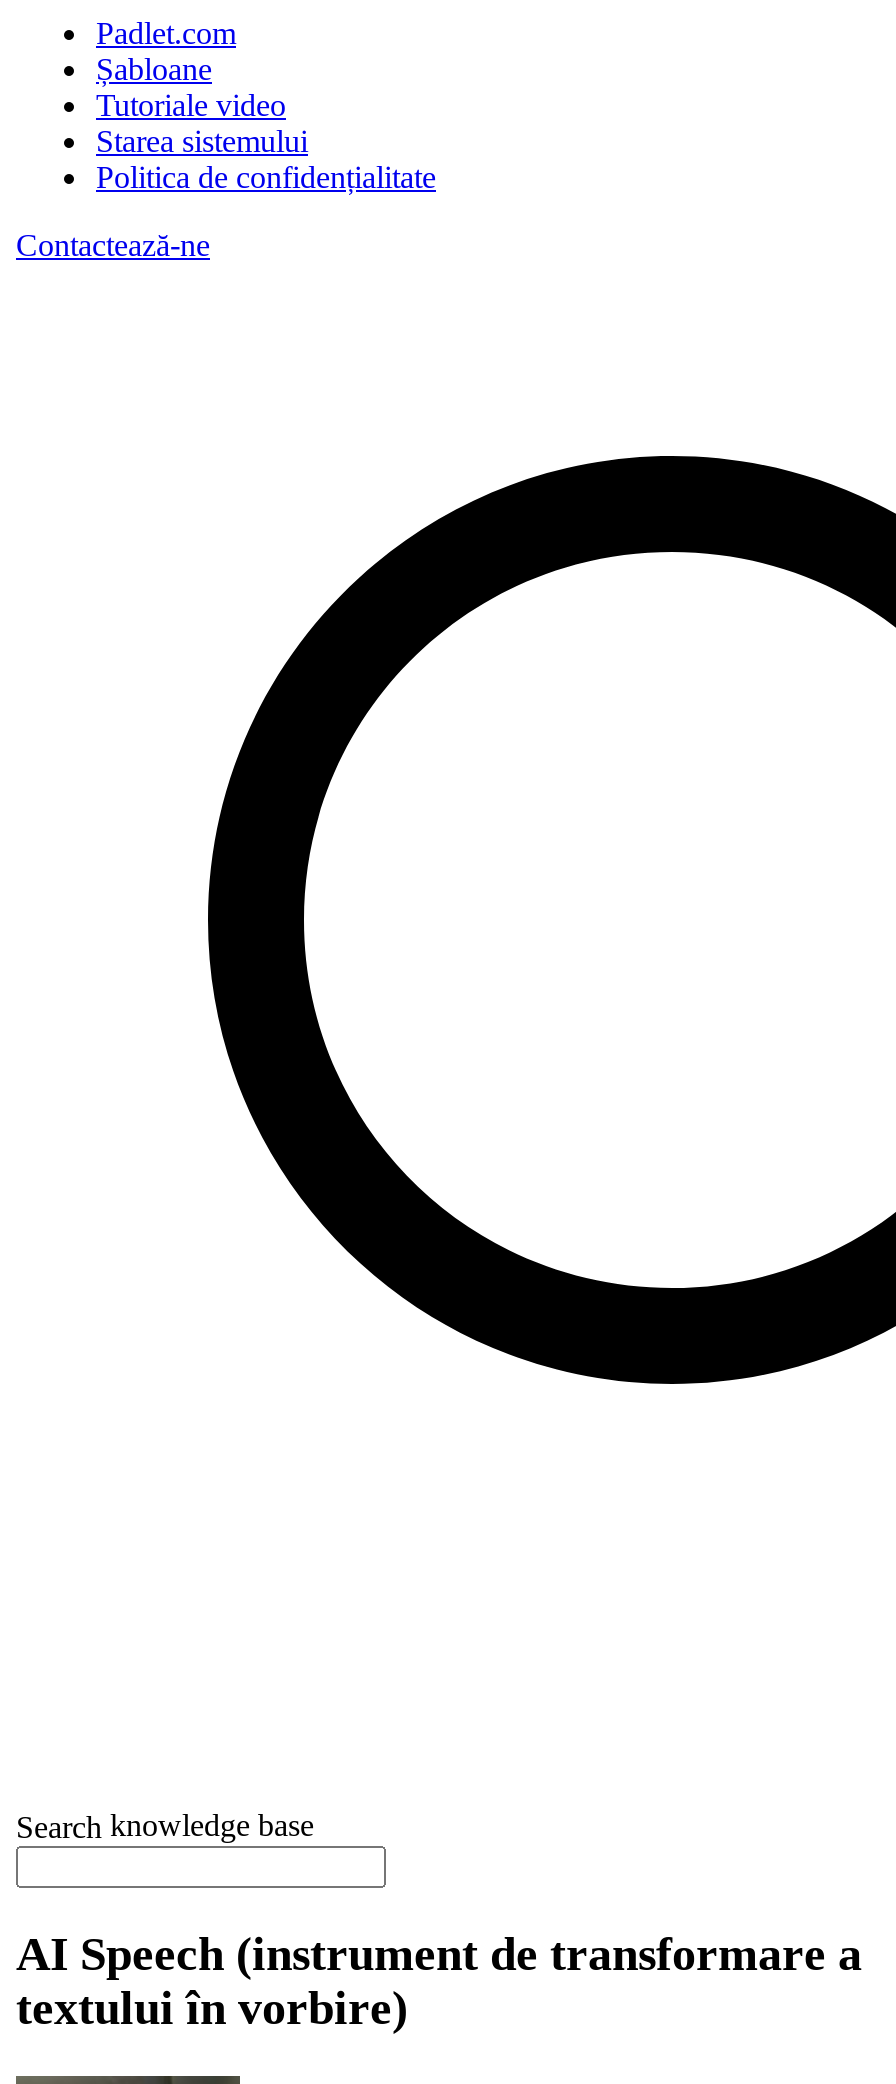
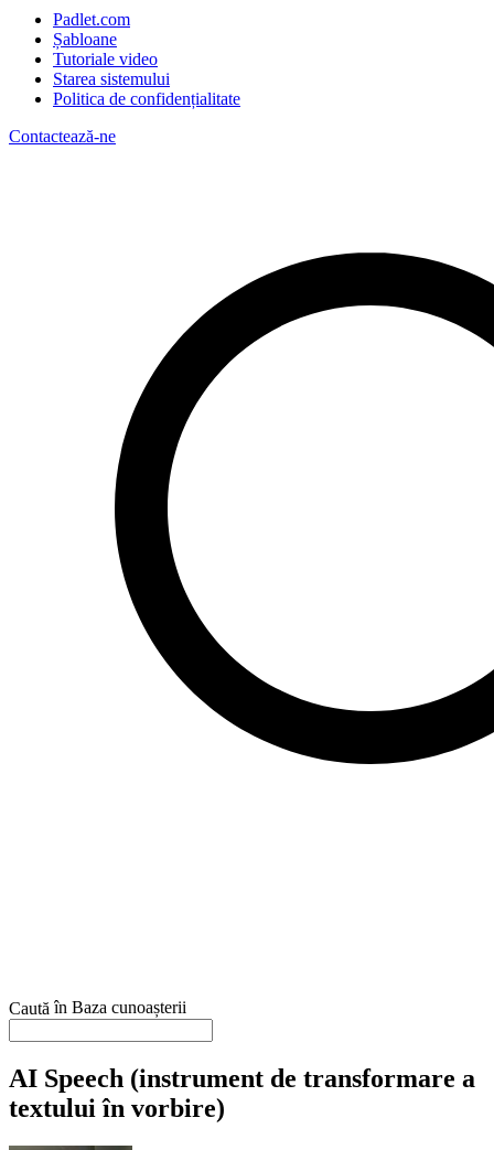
[16,1808,314,1844] Search knowledge base -> [9,998,186,1018] Caută în Baza cunoașterii

